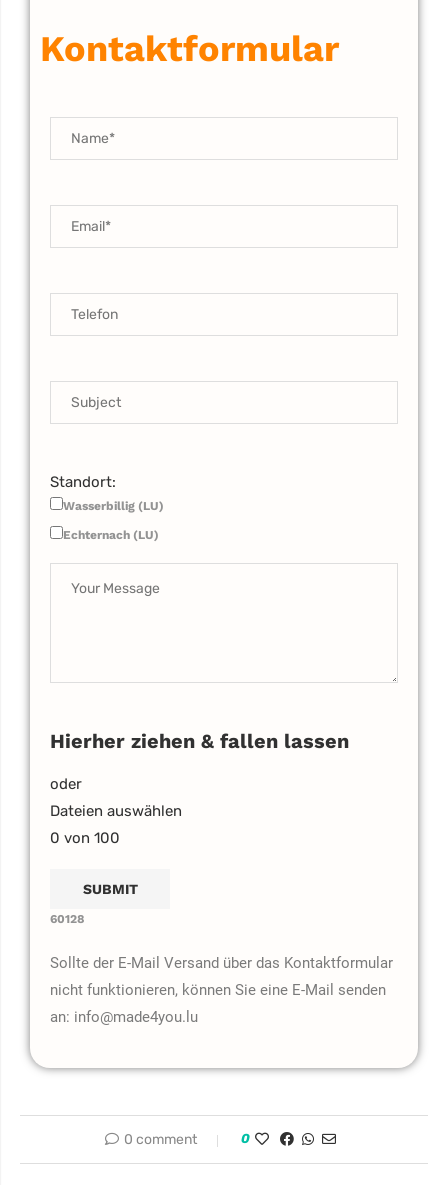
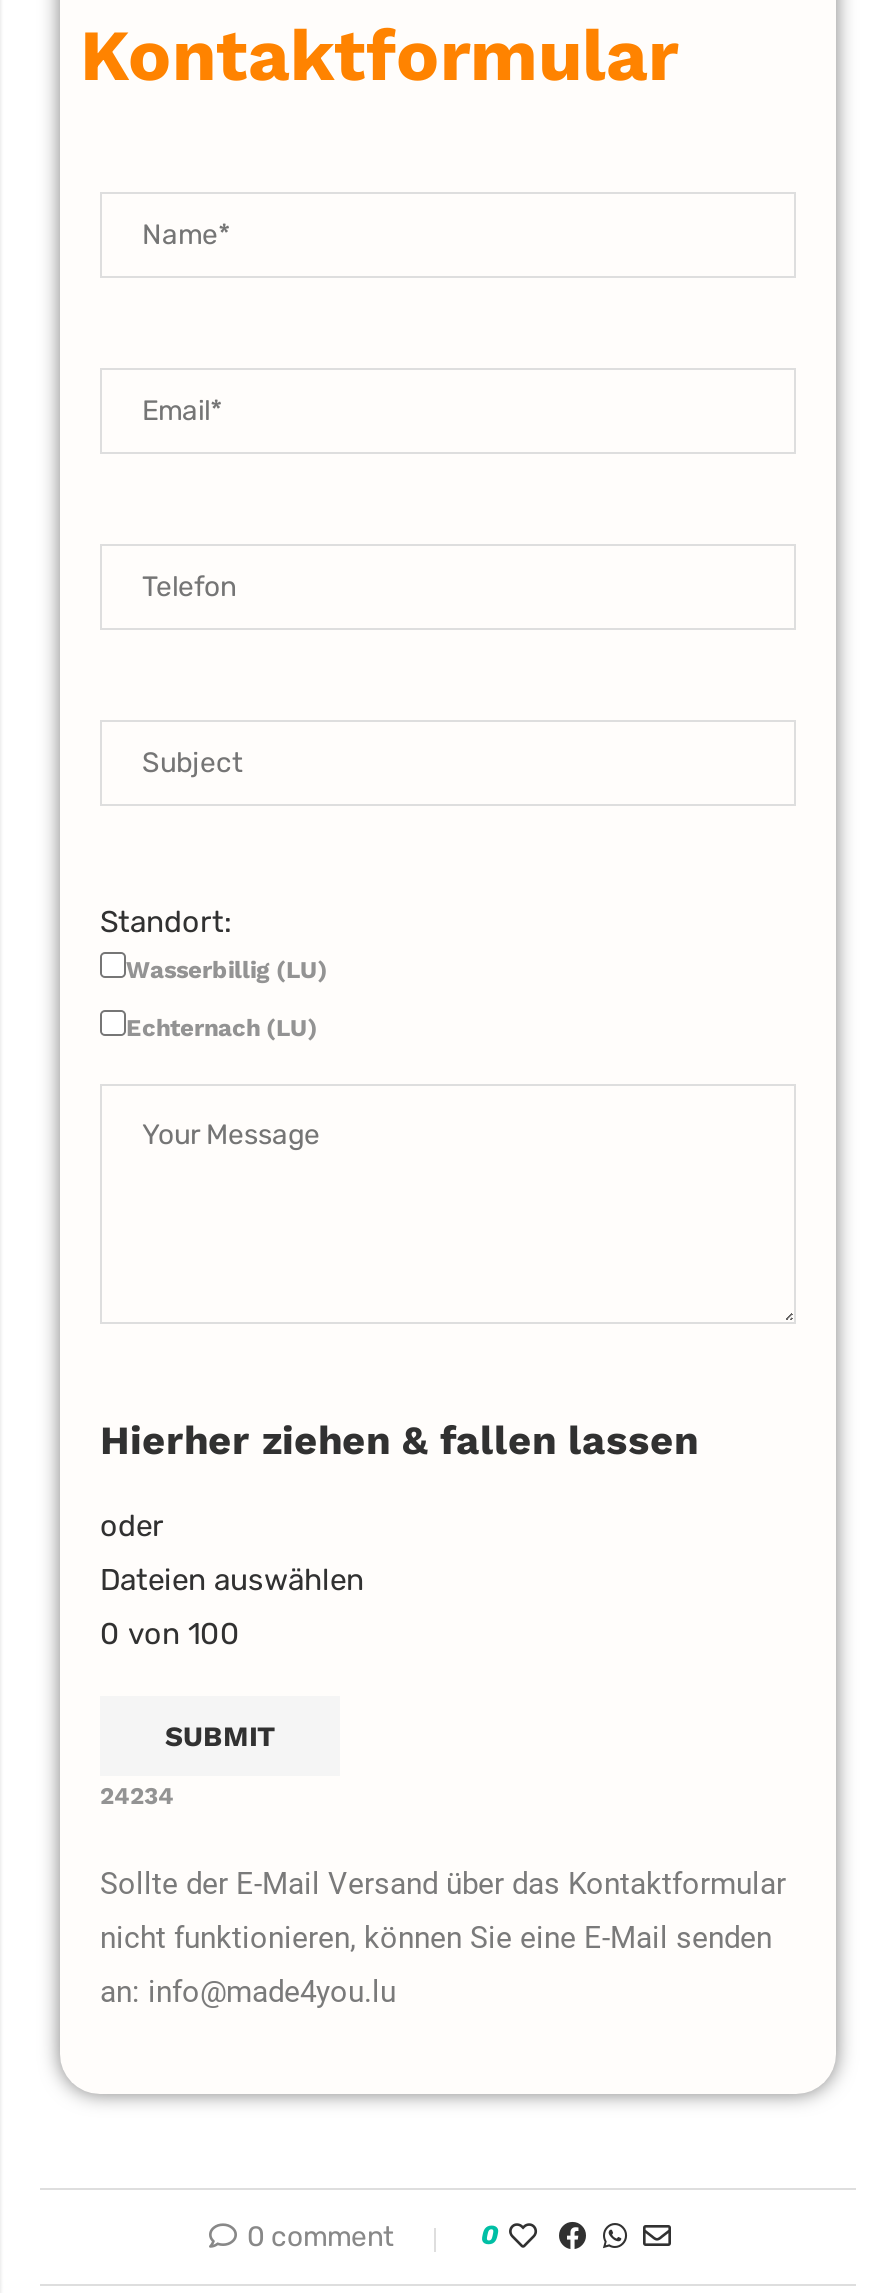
[50,912,85,926] 60128 -> [100,1782,174,1810] 24234

